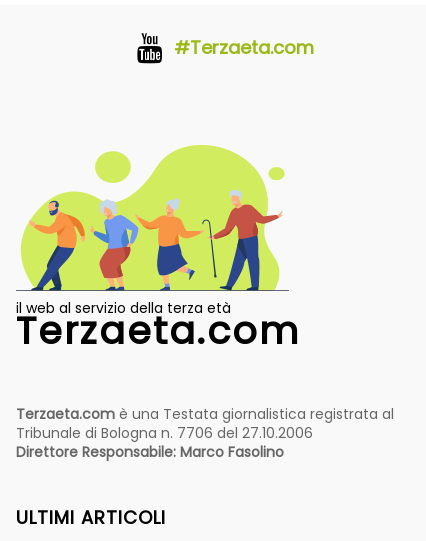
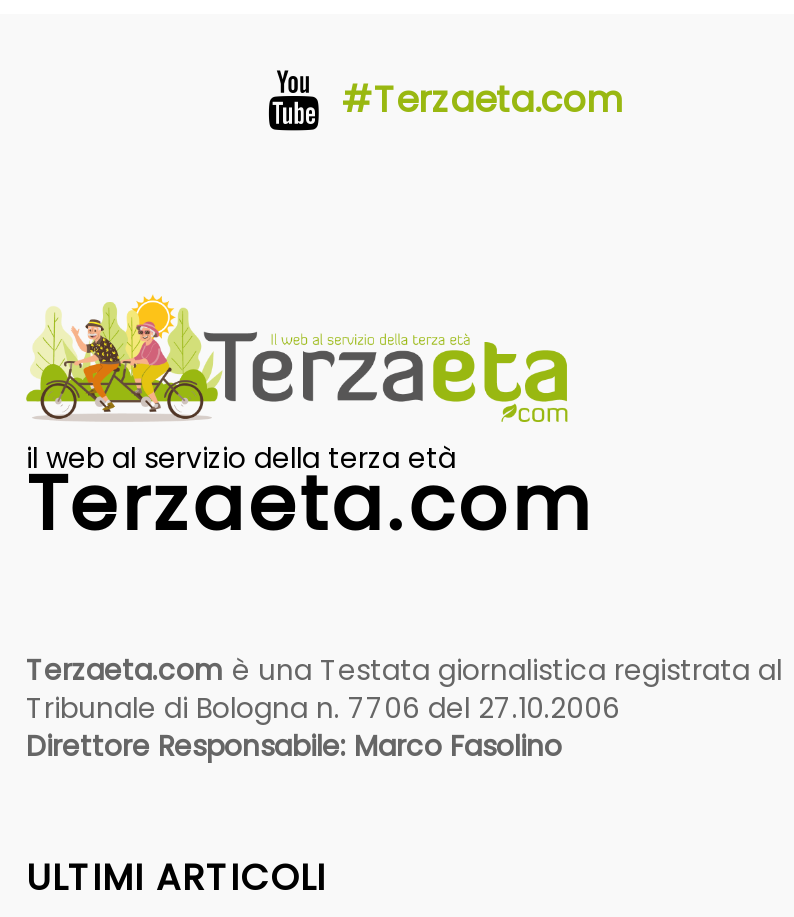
[16,144,289,292] [image] -> [24,294,570,424] [image]

